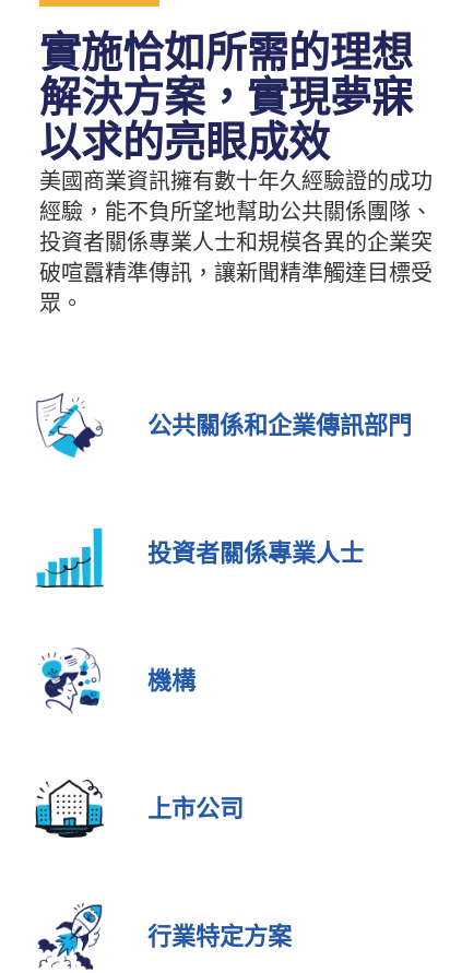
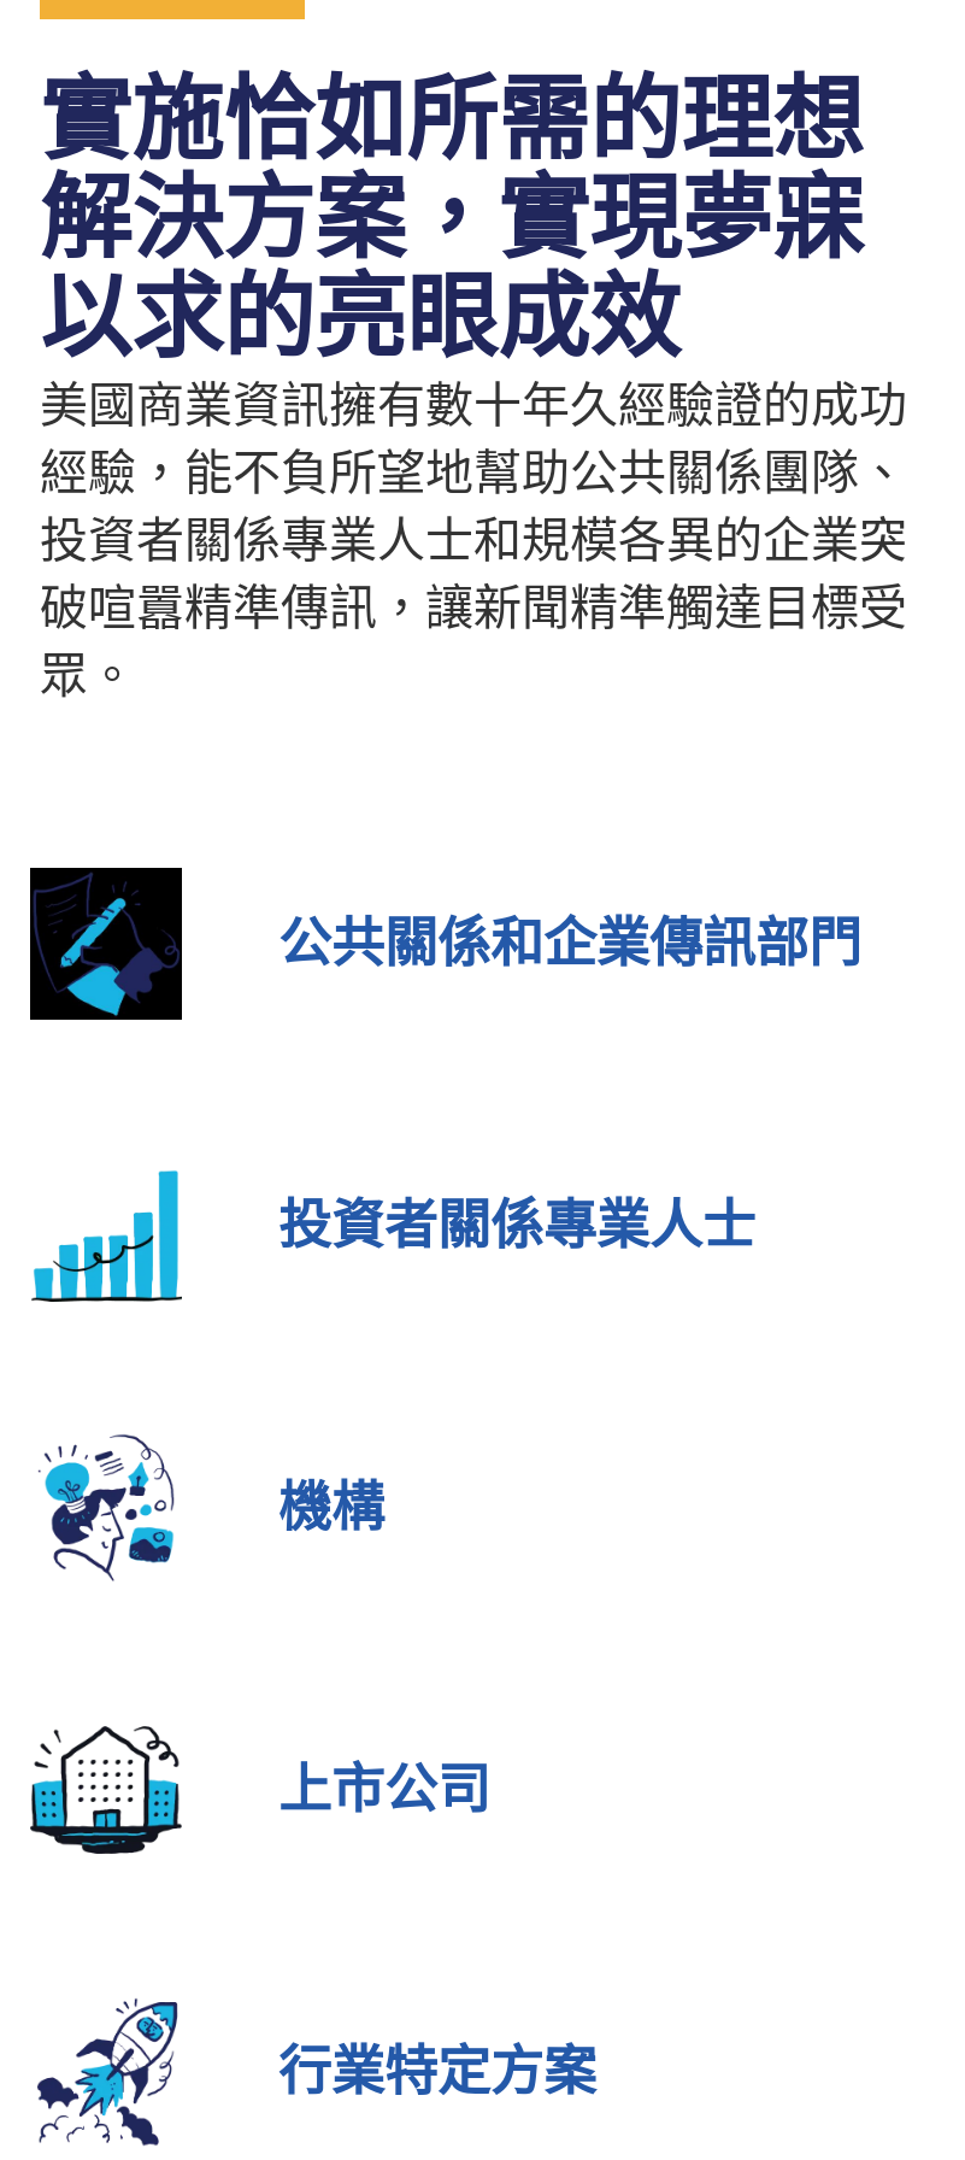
[35,391,104,460] [image] -> [28,865,184,1022] [image]

